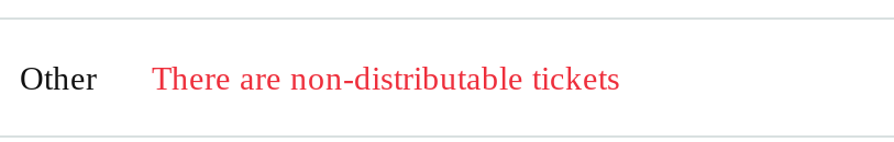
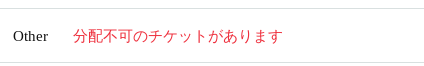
[152,60,620,95] There are non-distributable tickets -> [73,27,283,43] 分配不可のチケットがあります

